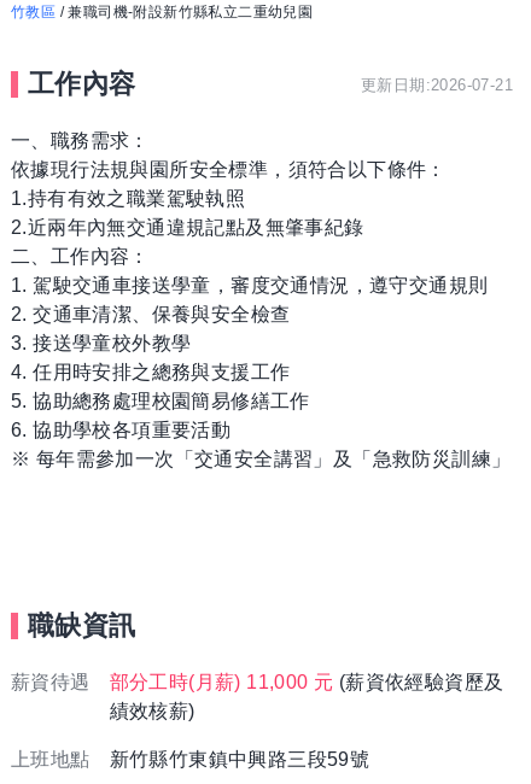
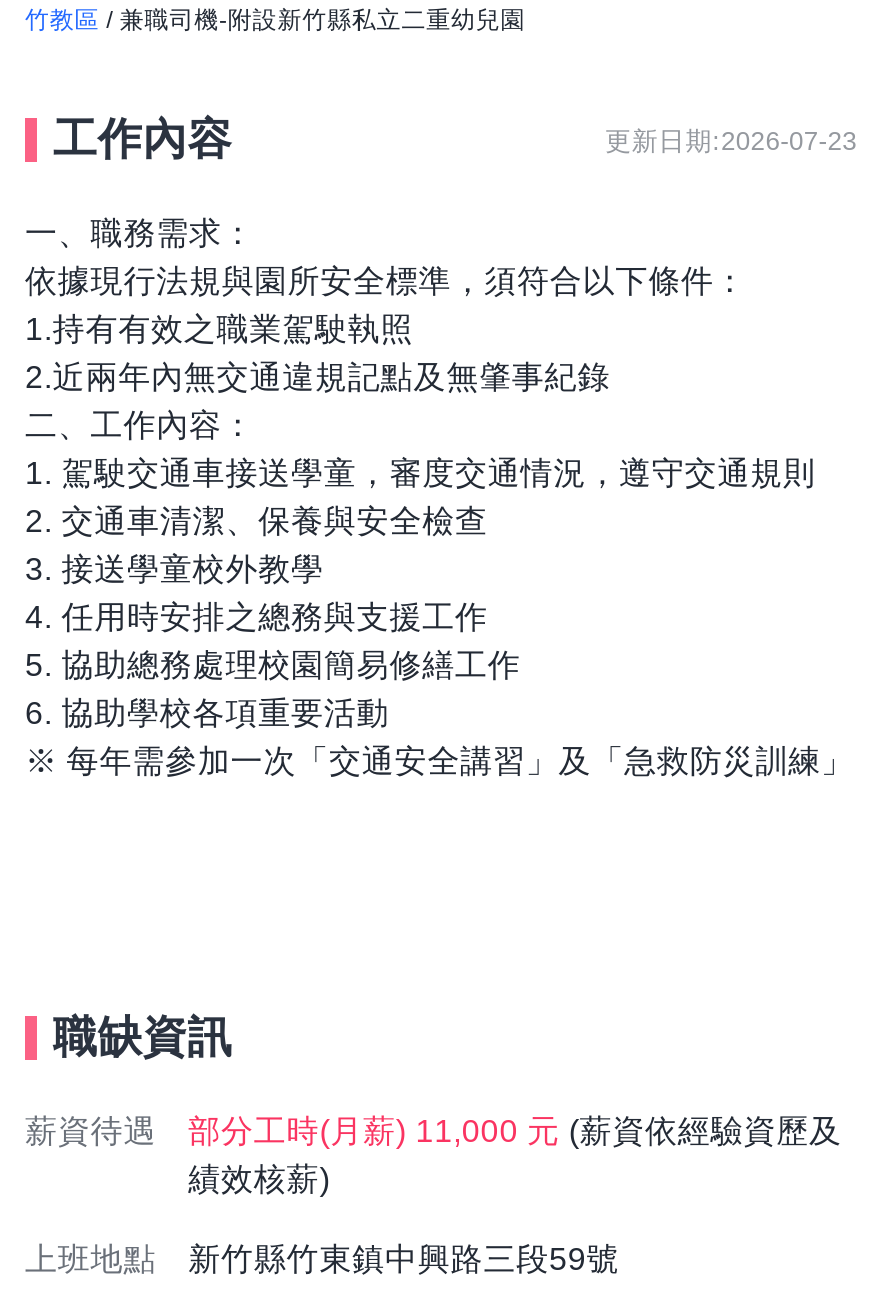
[361,75,513,93] 更新日期:2026-07-21 -> [605,125,857,155] 更新日期:2026-07-23

